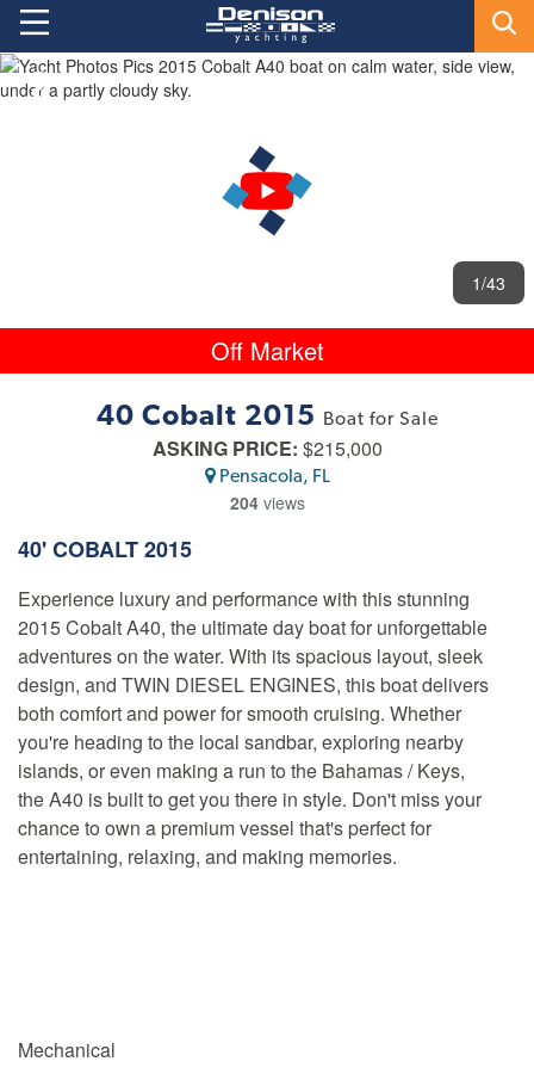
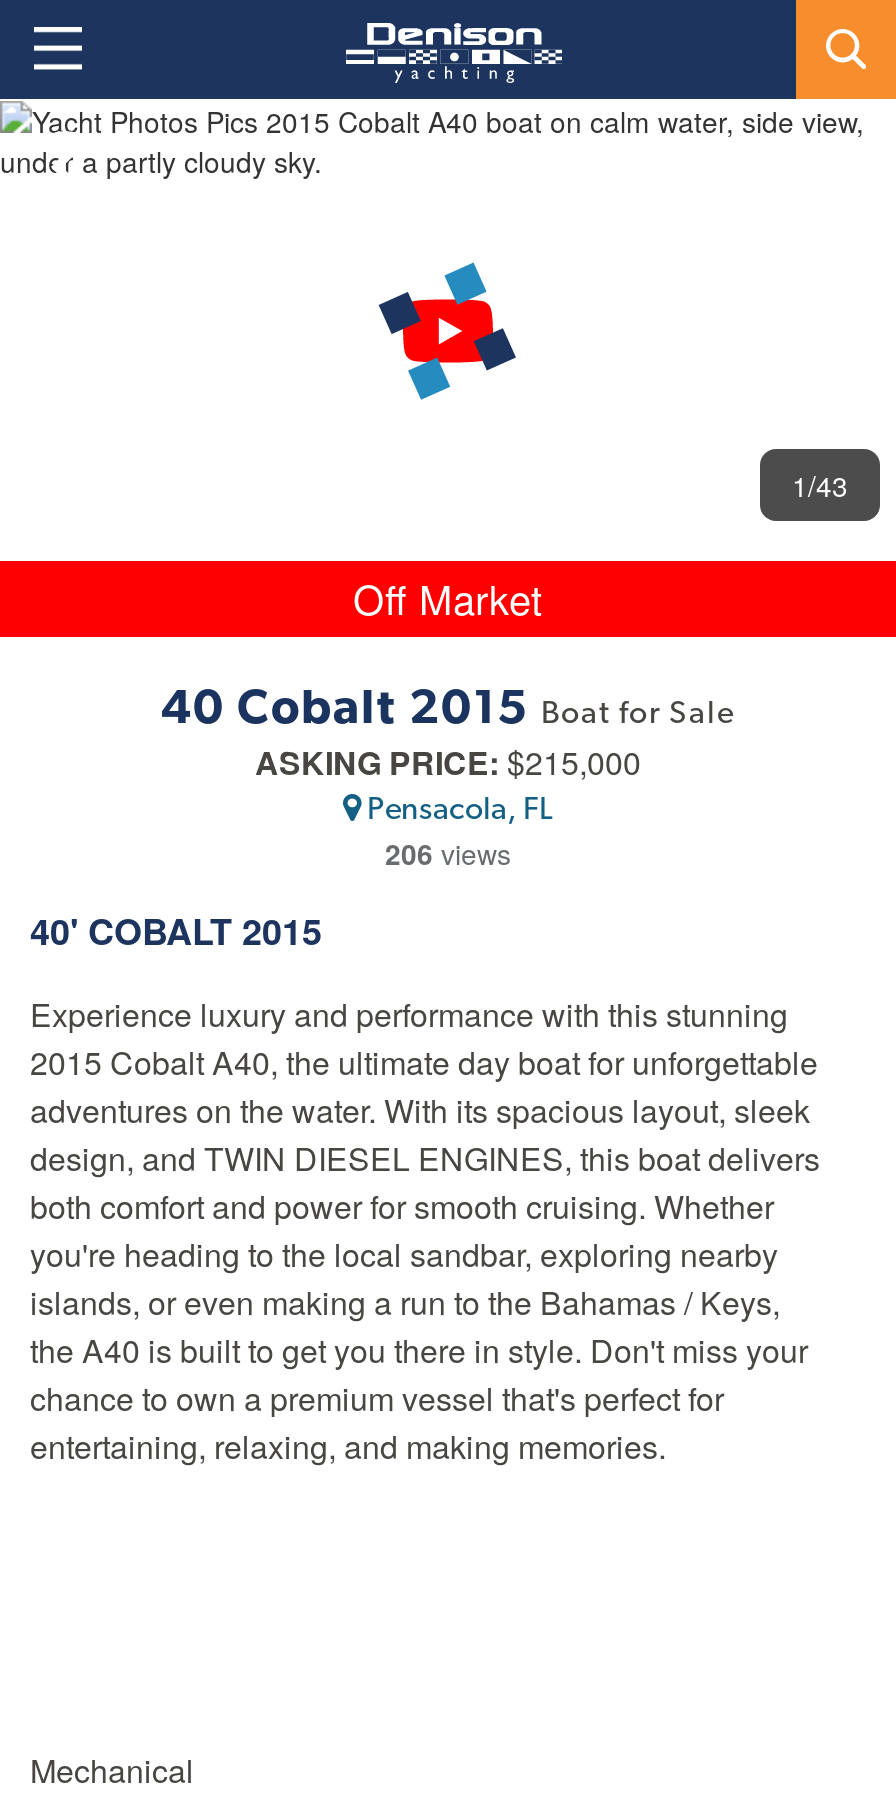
[222,146,312,236] [image] -> [374,257,522,405] [image]
[229,490,305,514] 204 views -> [385,833,511,873] 206 views

